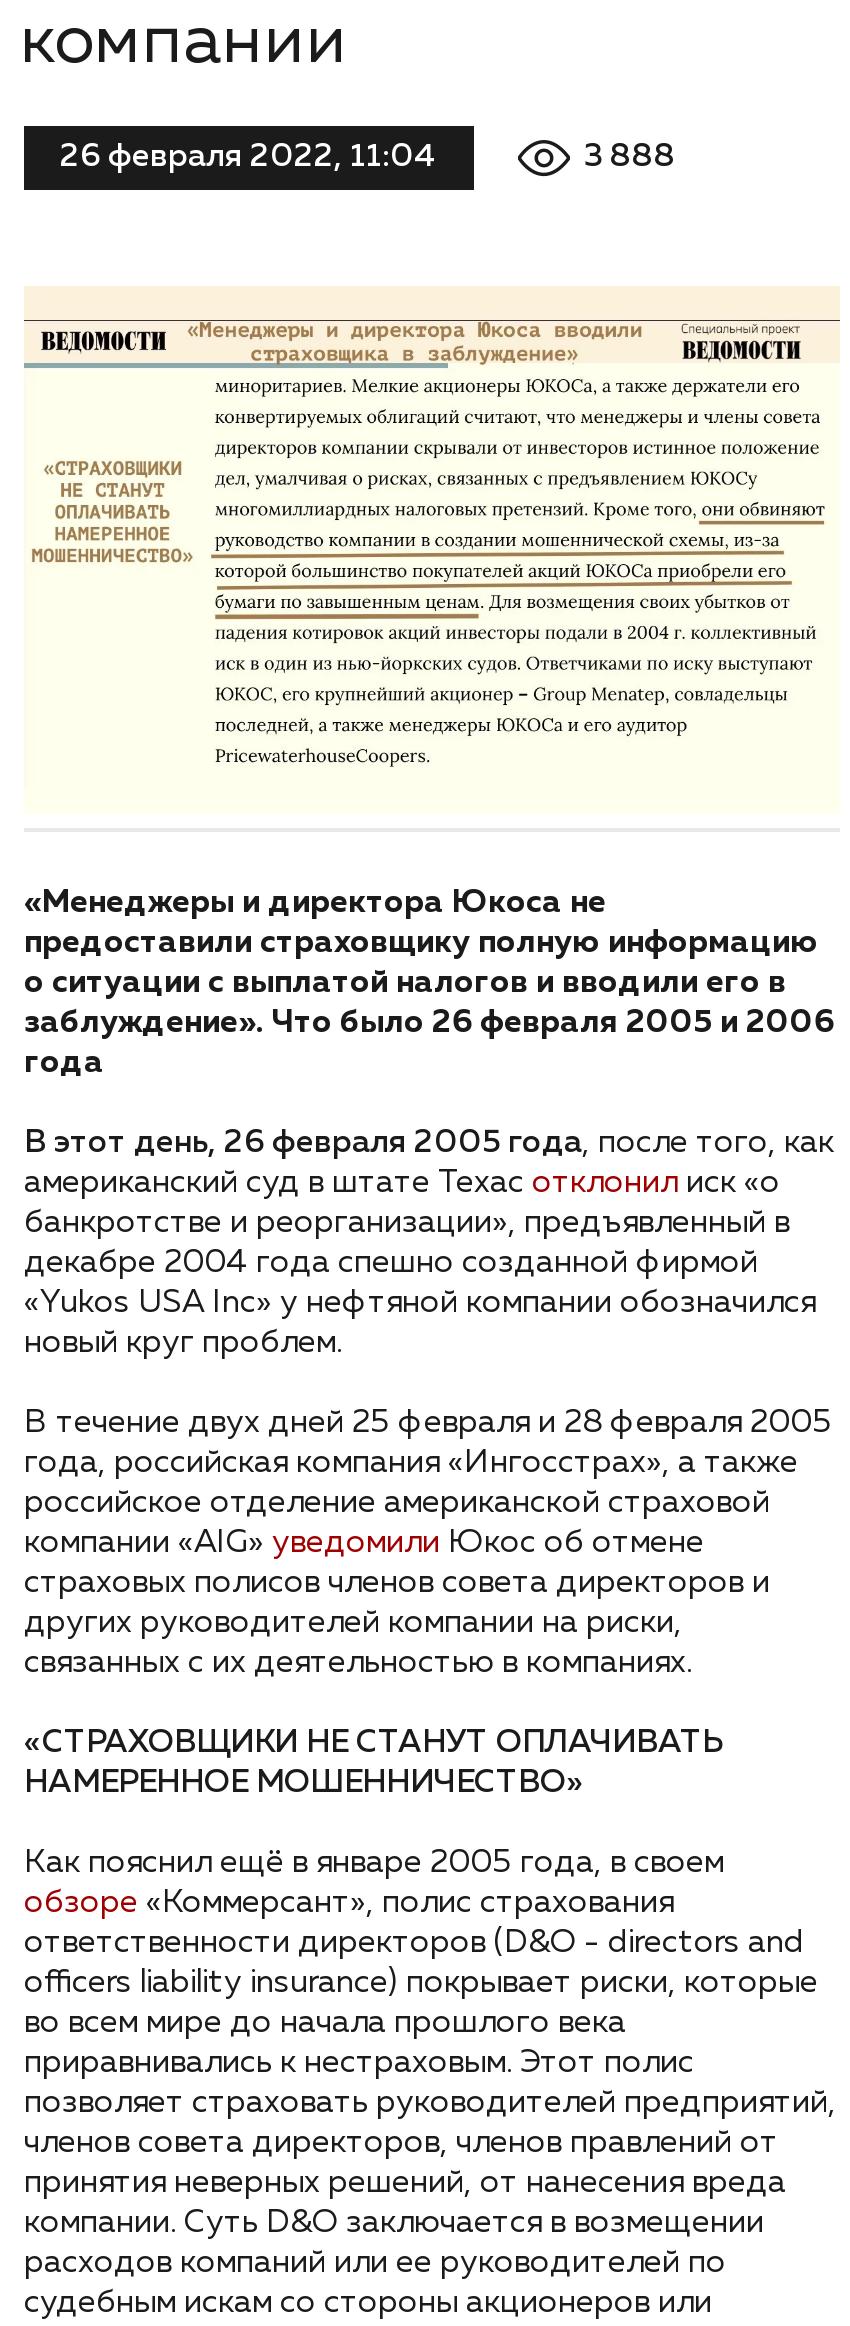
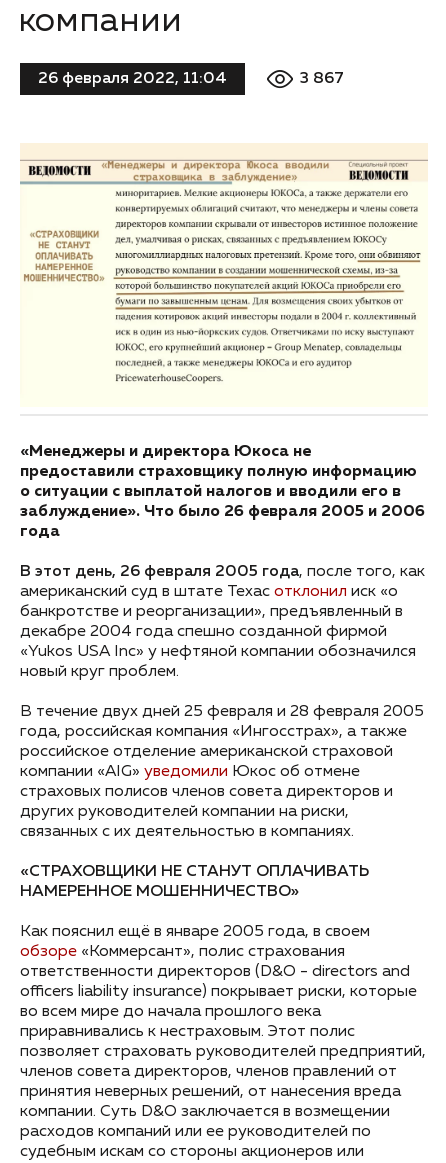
[584,142,676,174] 3 888 -> [300,71,344,87] 3 867

